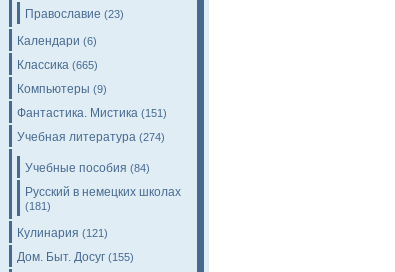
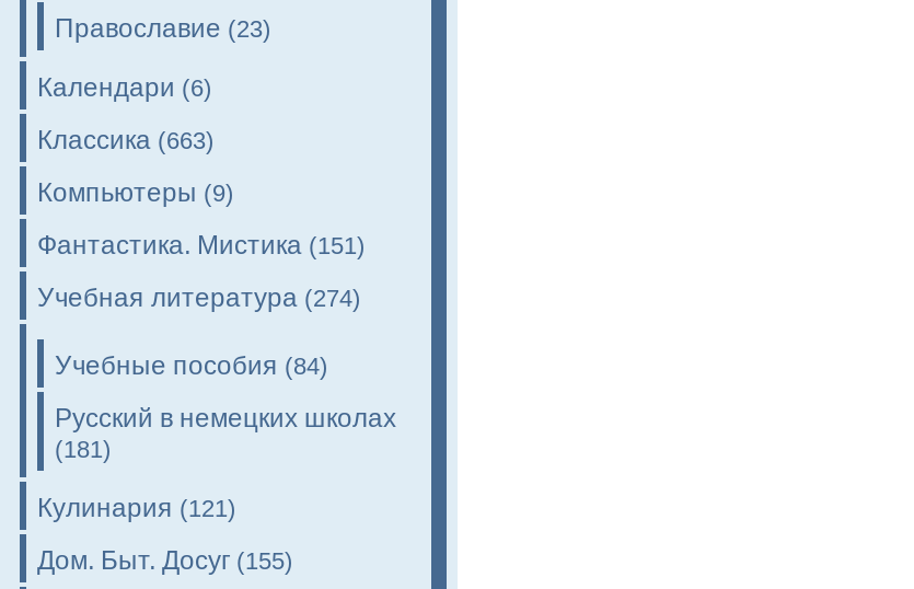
[17,58,98,72] Классика (665) -> [37,125,215,155] Классика (663)

